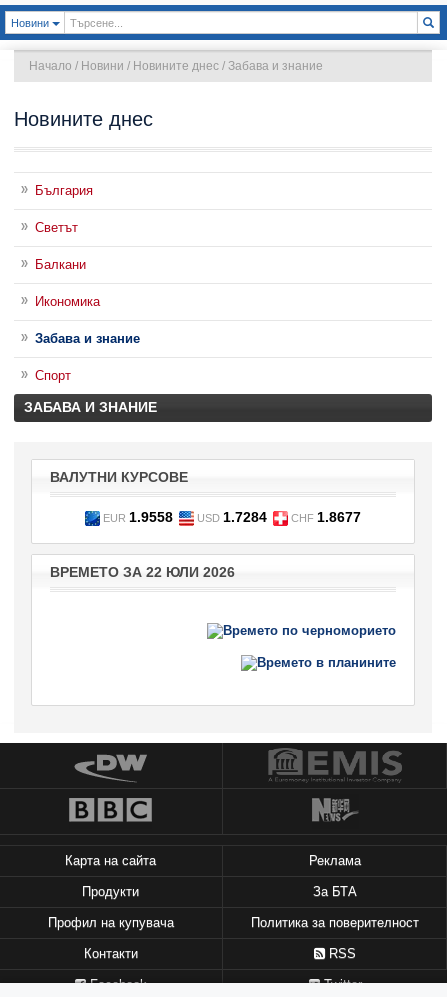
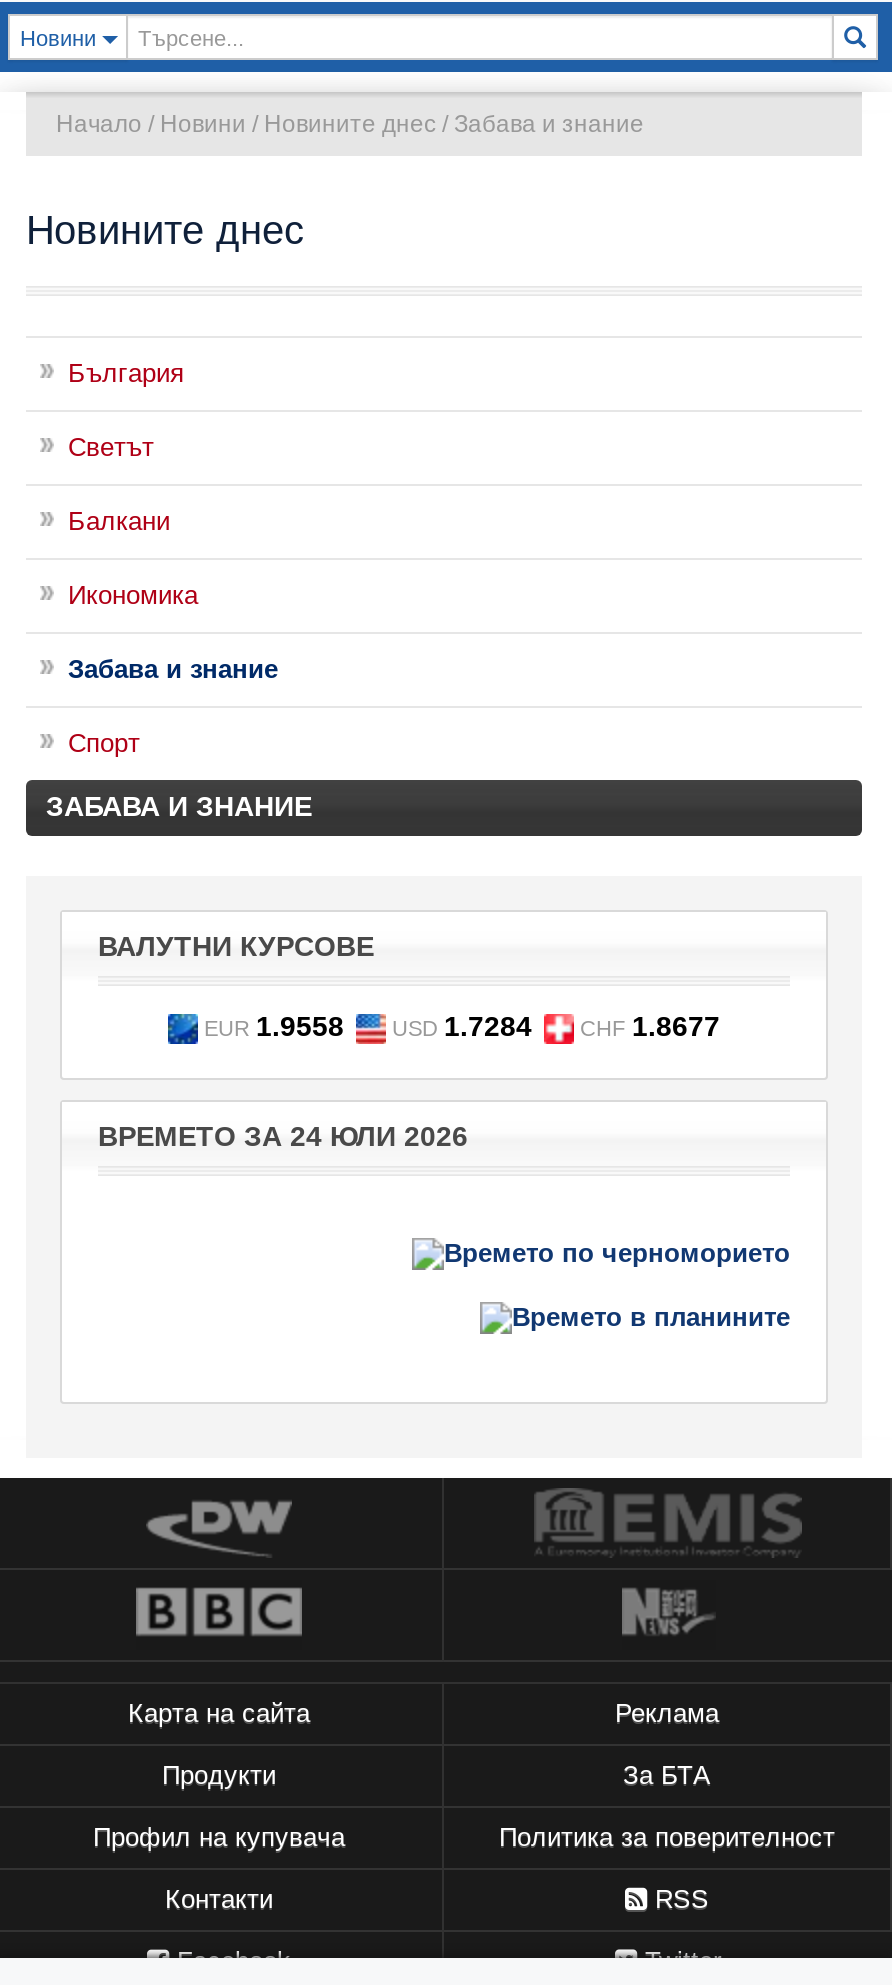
[50,564,235,580] ВРЕМЕТО ЗА 22 ЮЛИ 2026 -> [98,1120,468,1152] ВРЕМЕТО ЗА 24 ЮЛИ 2026

